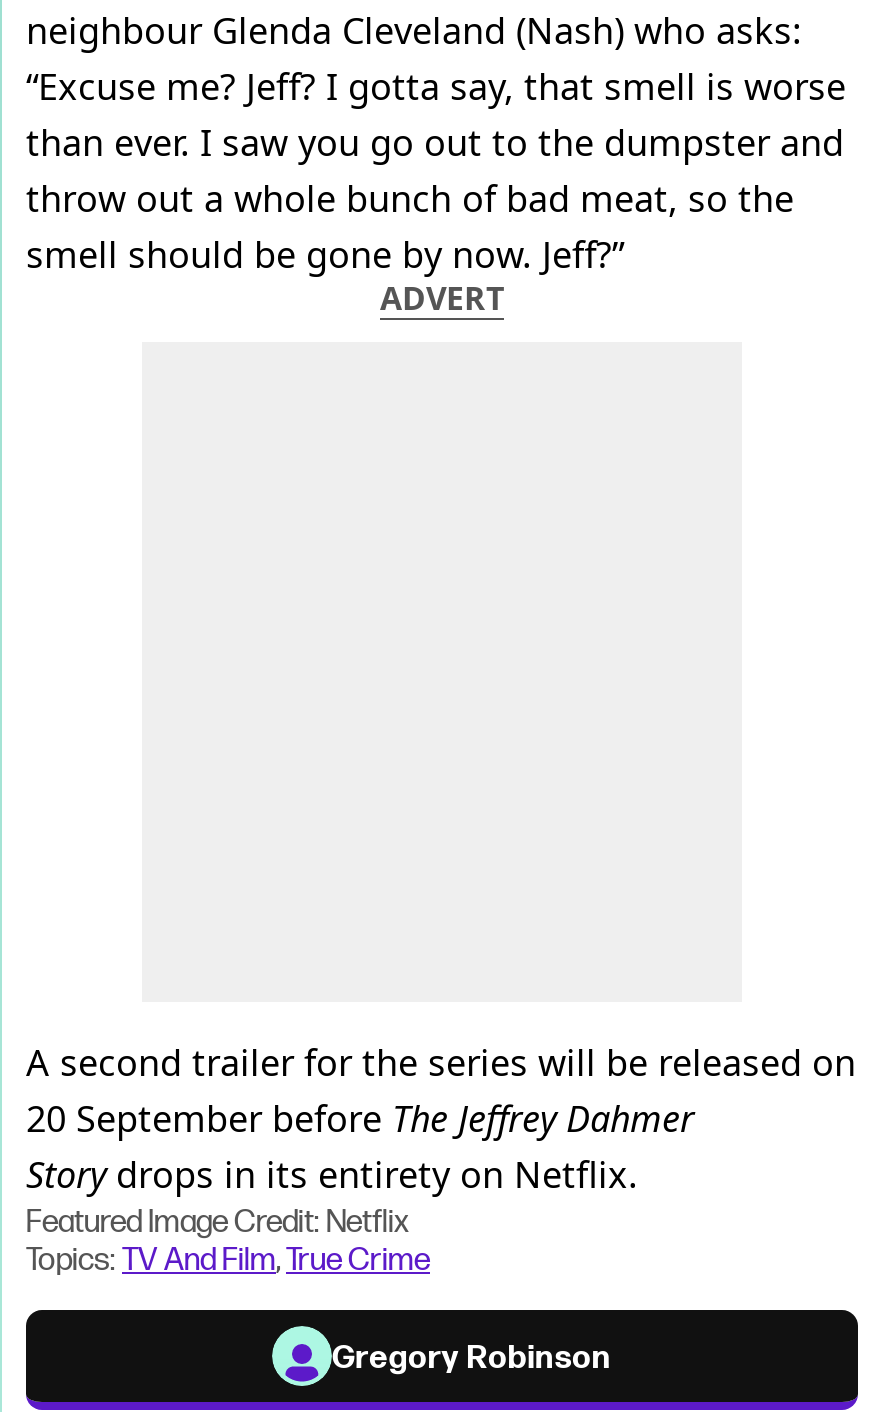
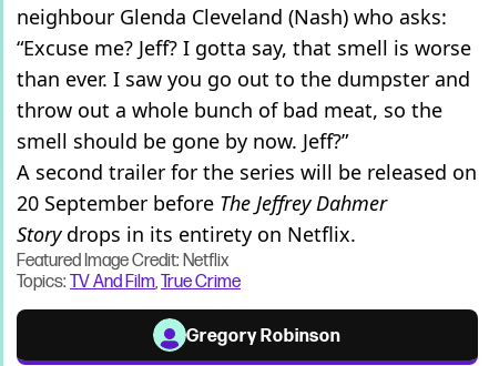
[380,276,504,320] ADVERT -> none

